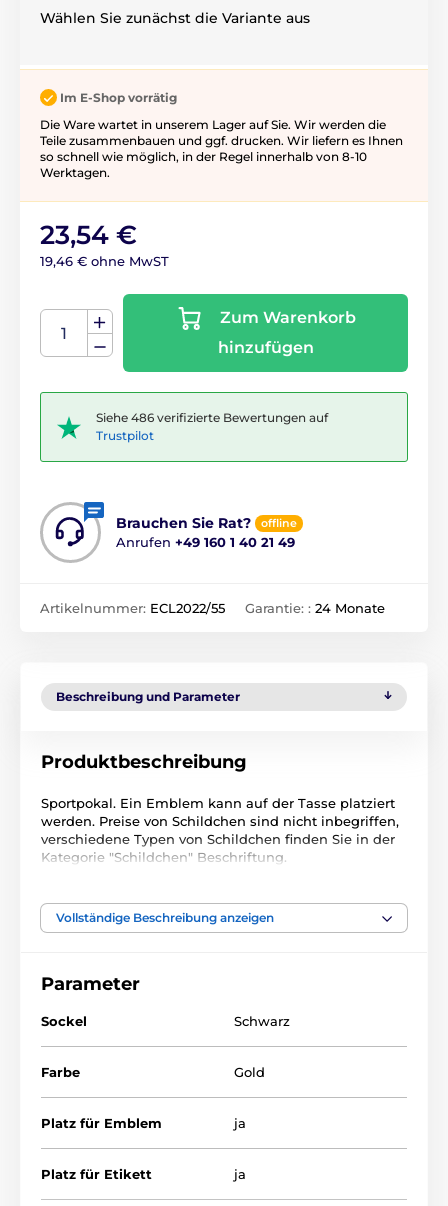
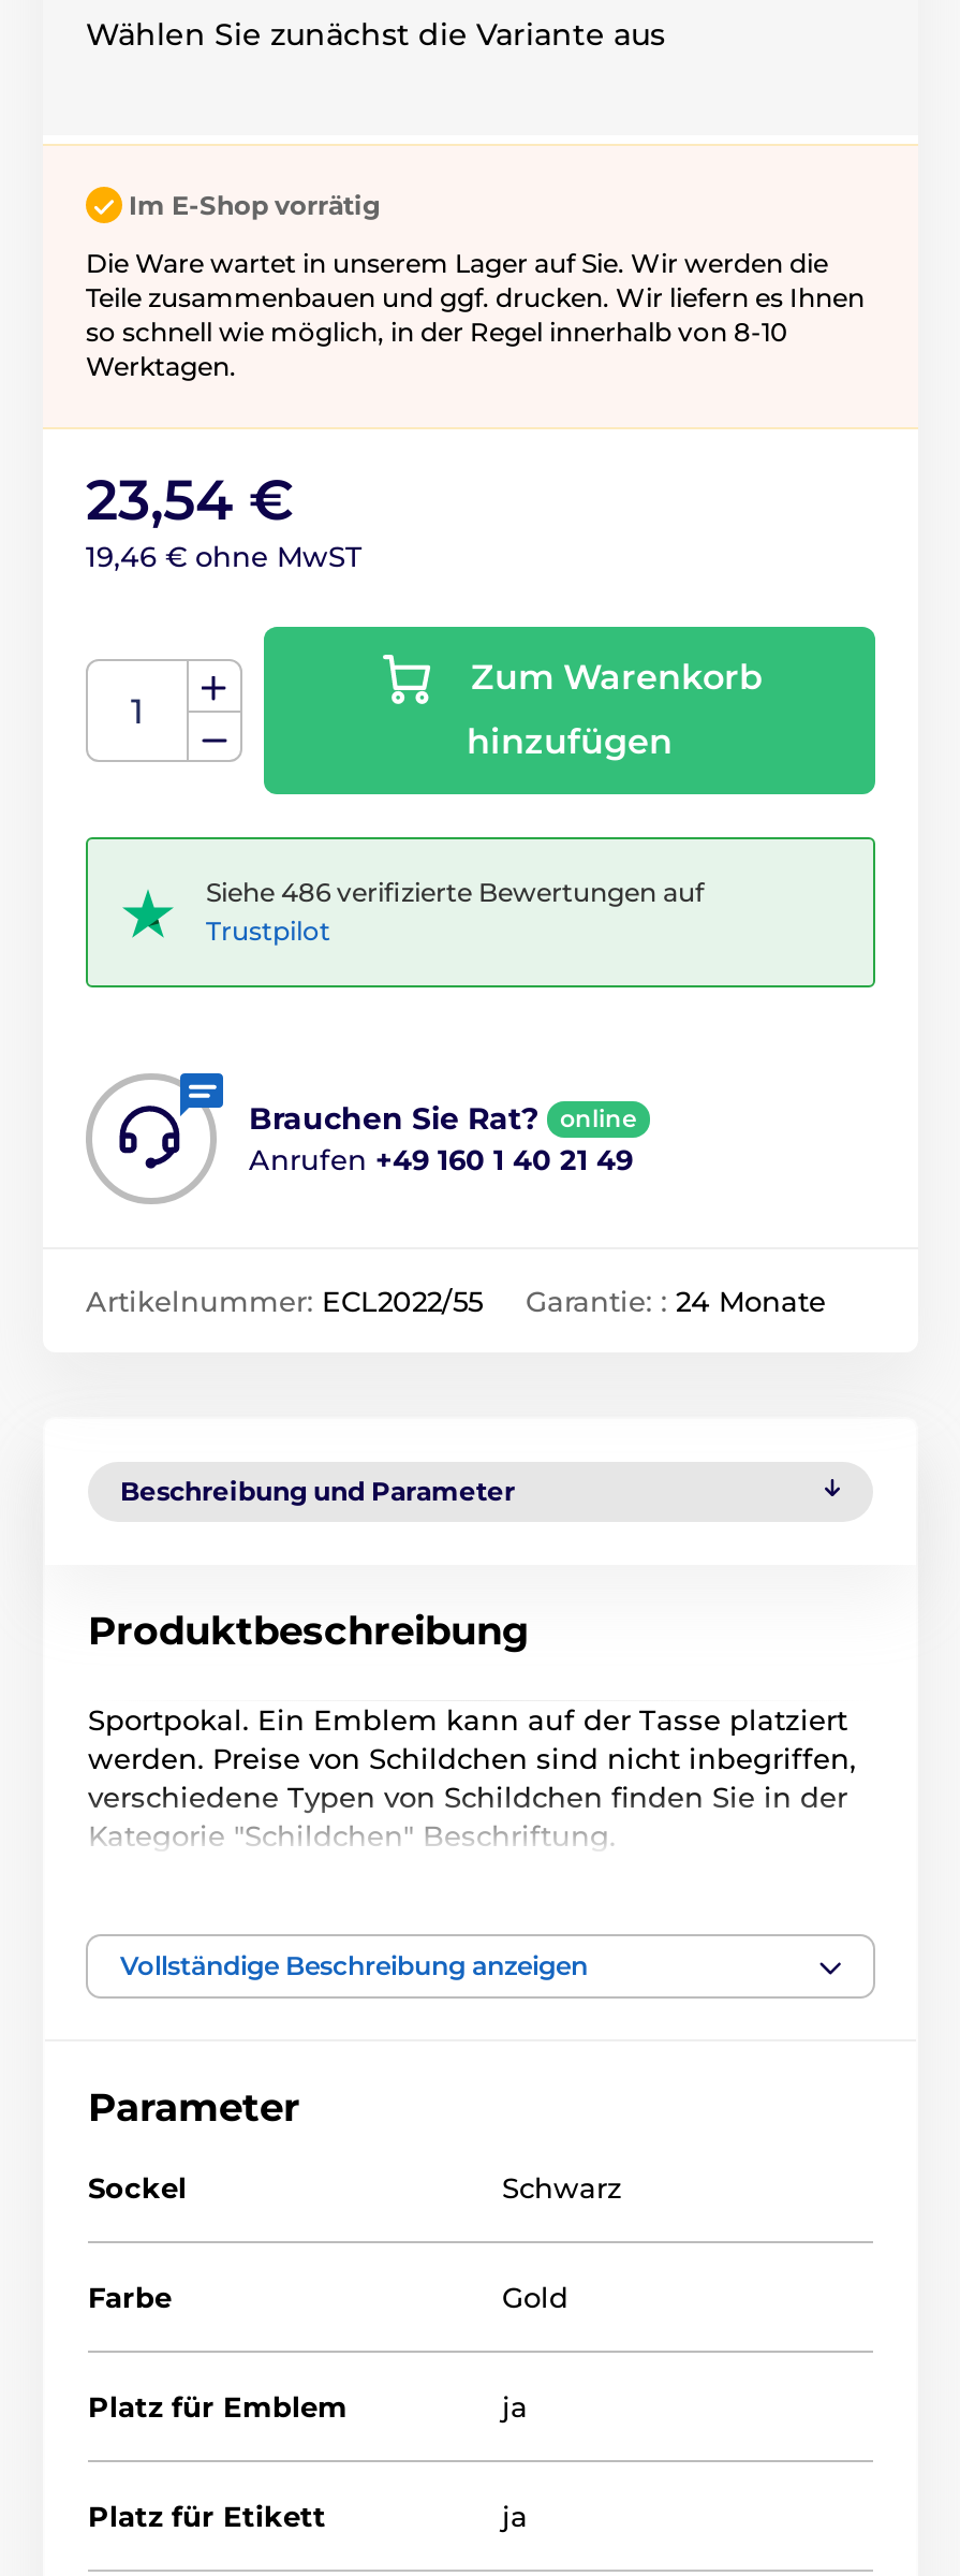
[261,516,297,530] offline -> [560,1104,637,1134] online

